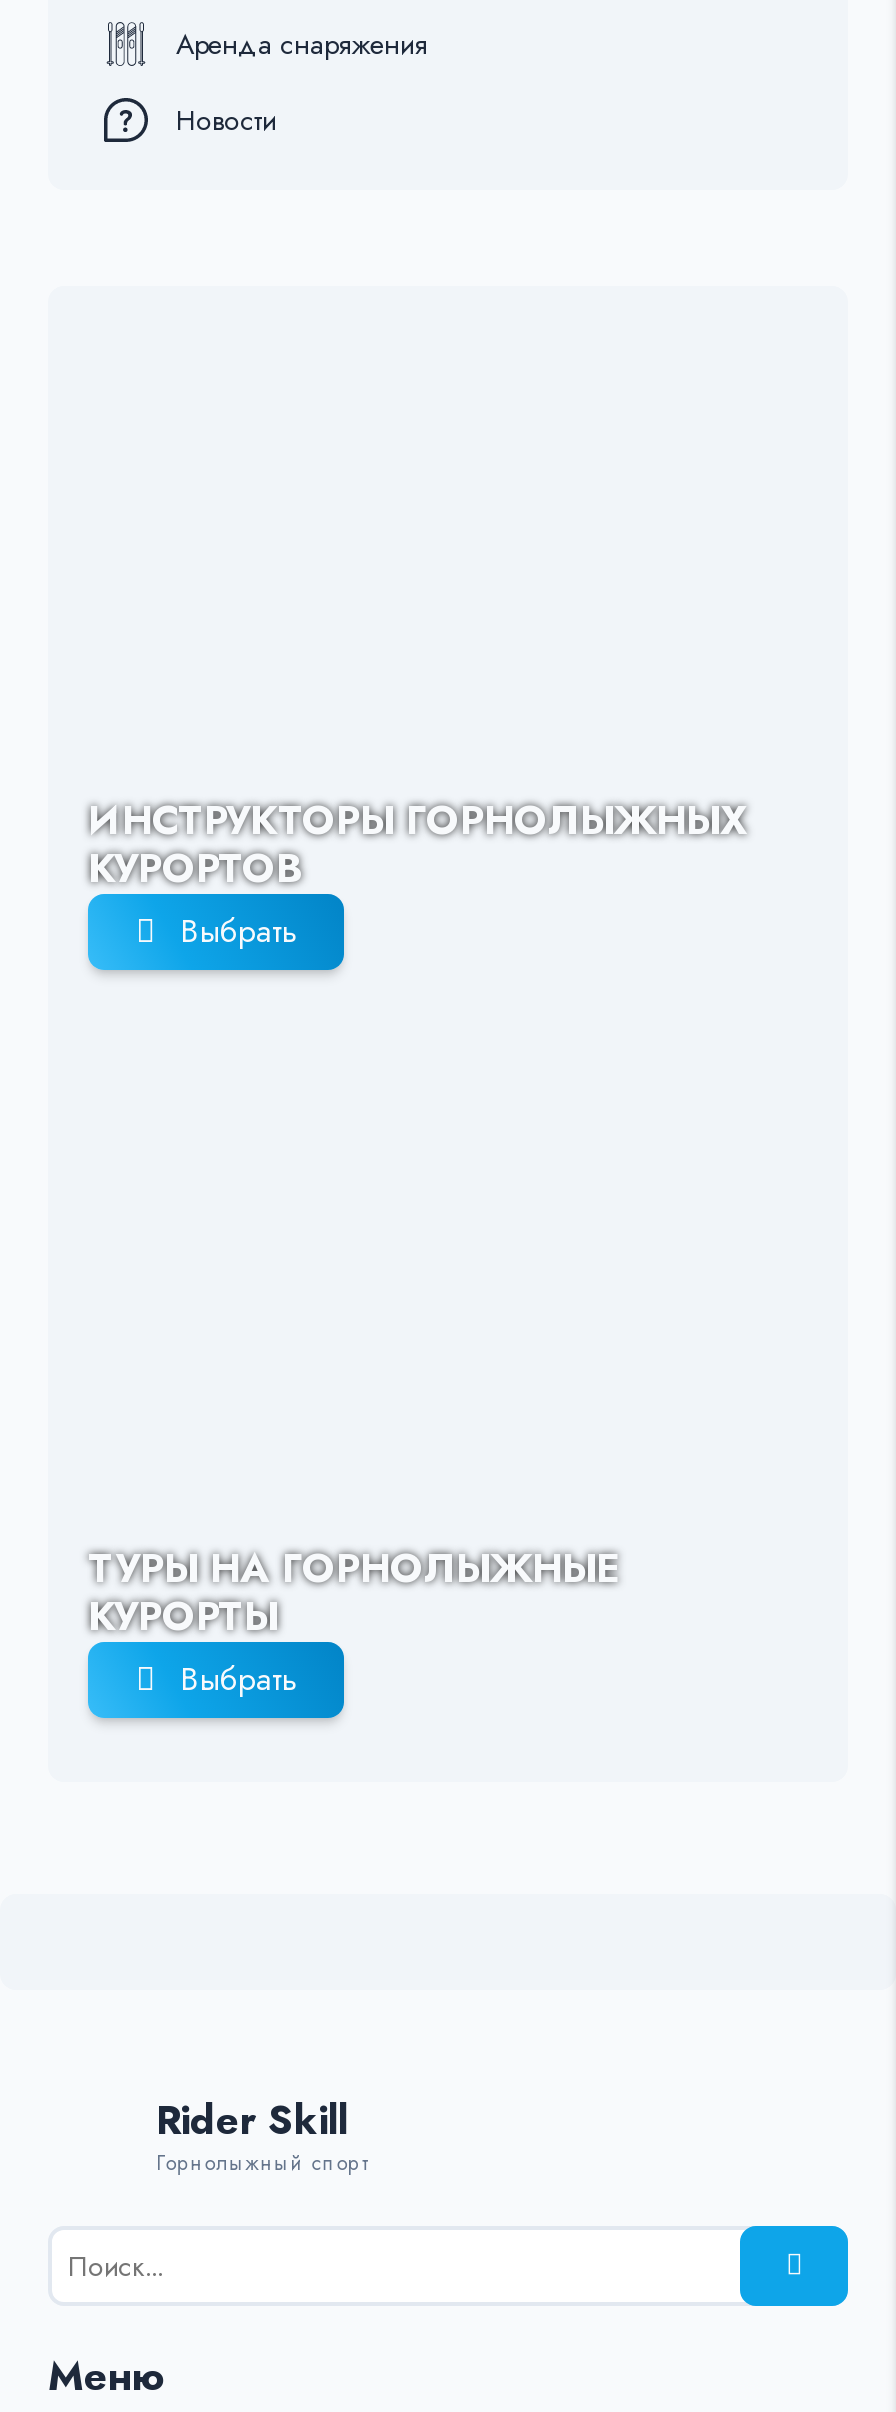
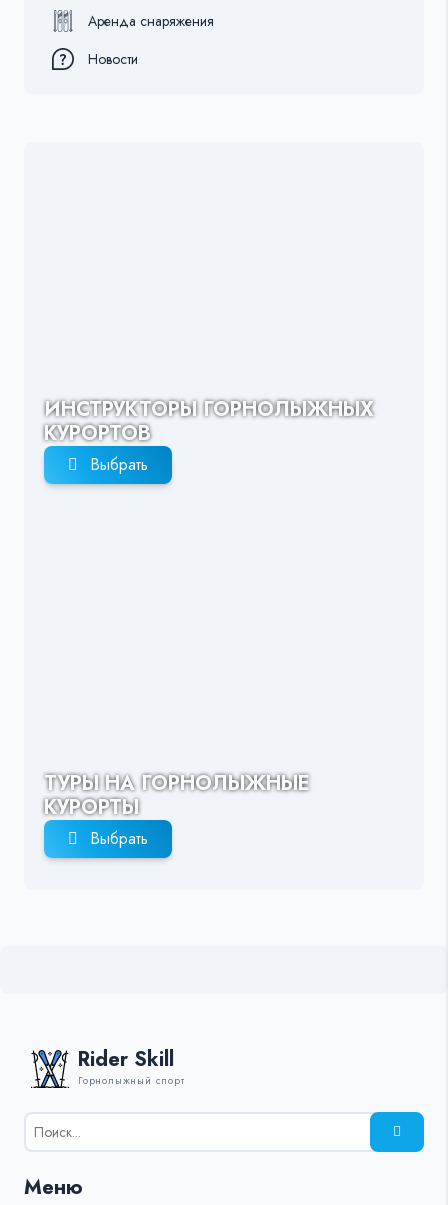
none -> [30,1049,70,1089] [image]

